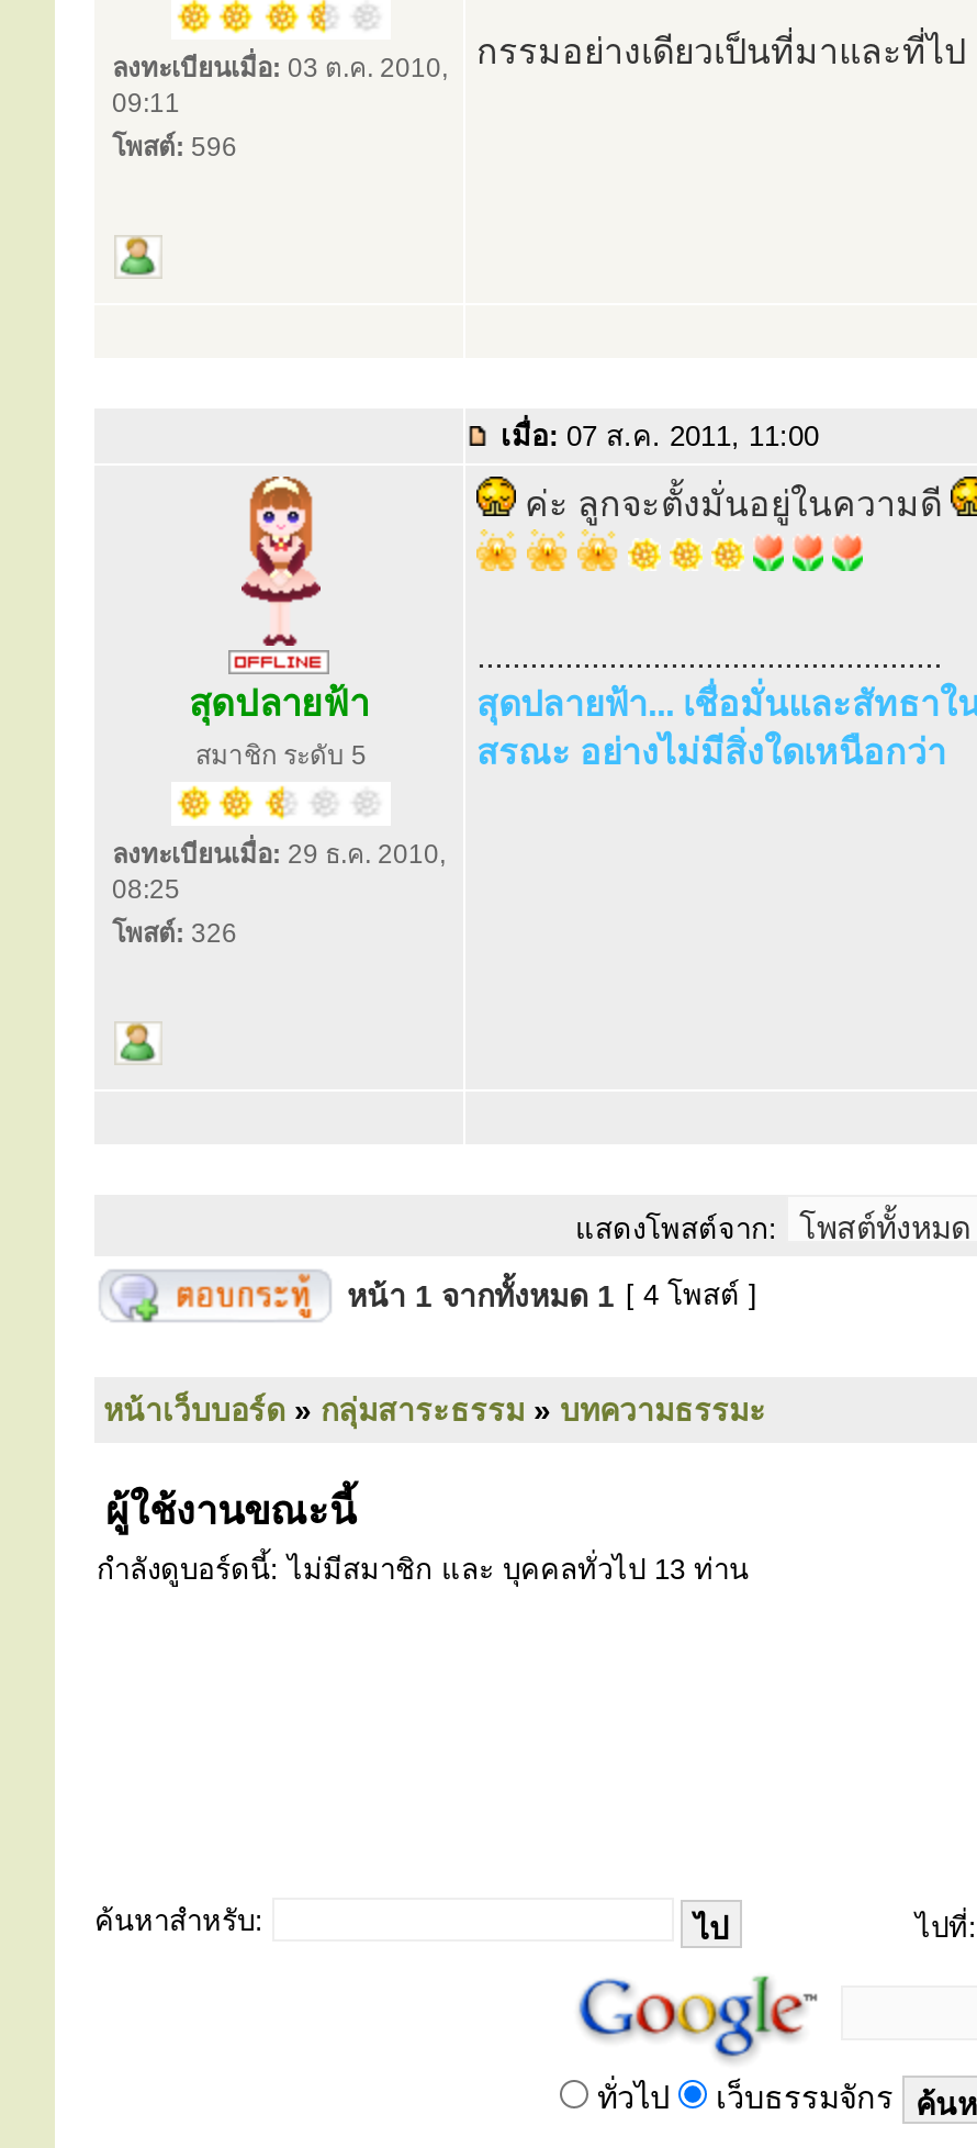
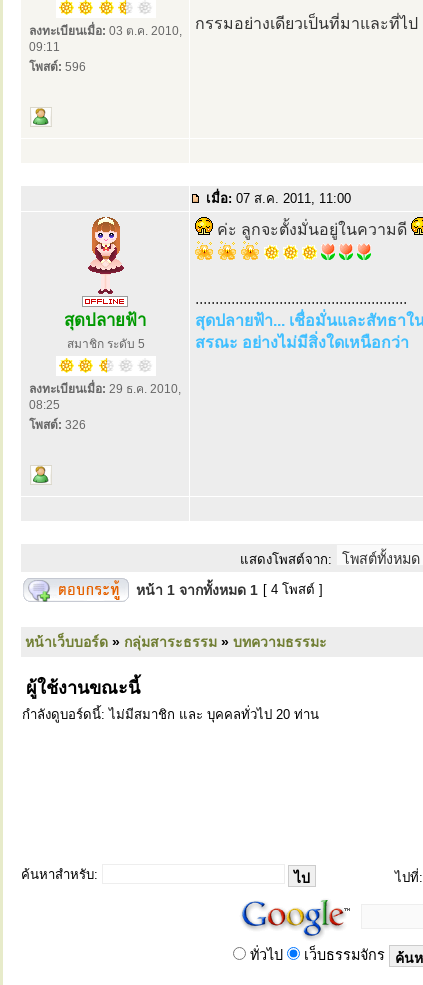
[97,1553,749,1586] กำลังดูบอร์ดนี้: ไม่มีสมาชิก และ บุคคลทั่วไป 13 ท่าน -> [22,707,319,722] กำลังดูบอร์ดนี้: ไม่มีสมาชิก และ บุคคลทั่วไป 20 ท่าน

